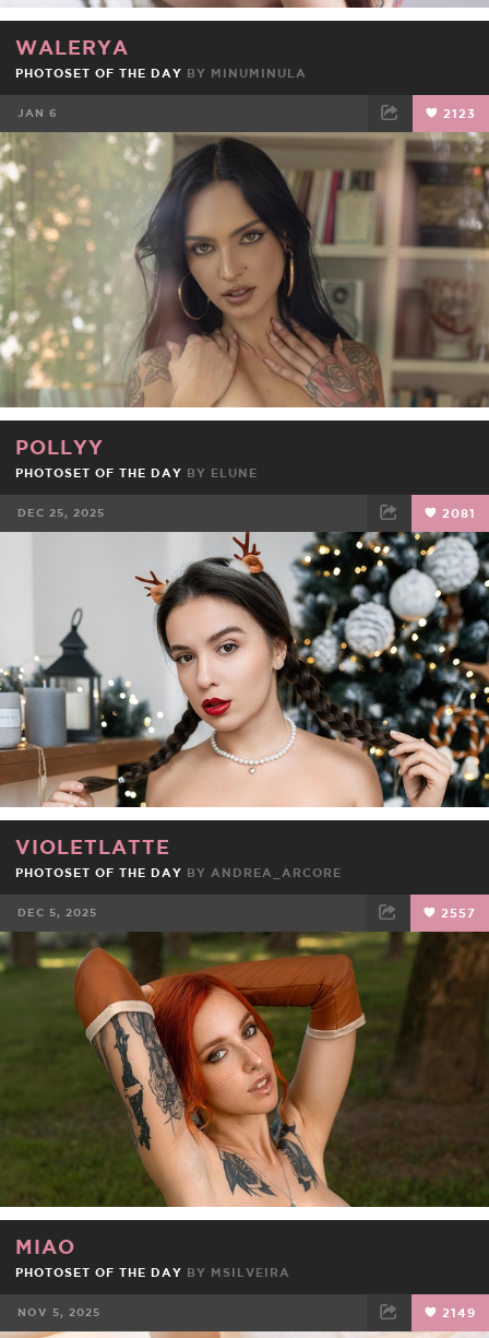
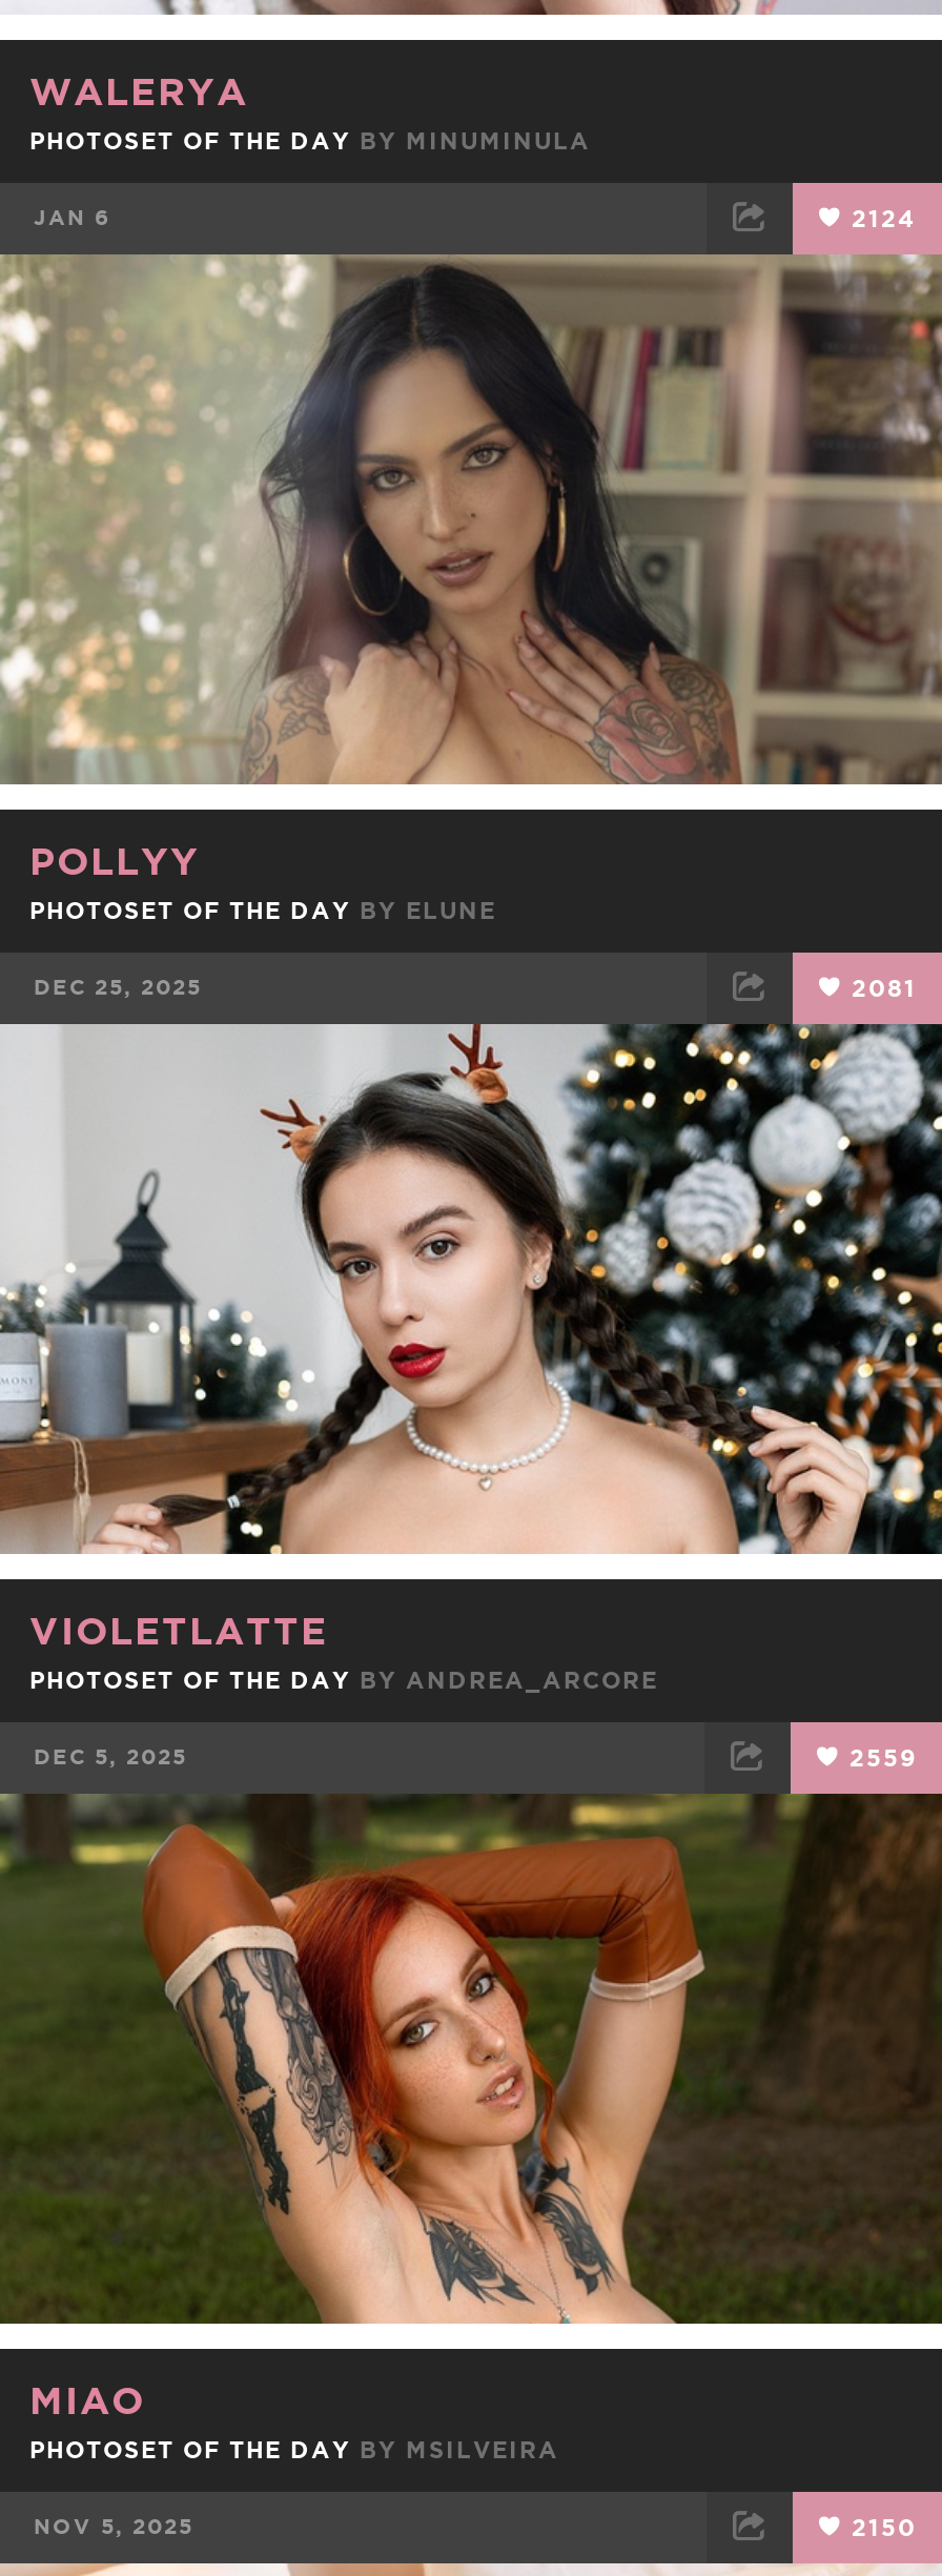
[439,107,476,121] 2123 -> [843,207,917,232] 2124
[437,907,476,920] 2557 -> [841,1746,917,1771] 2559
[438,1307,476,1320] 2149 -> [843,2516,917,2541] 2150

